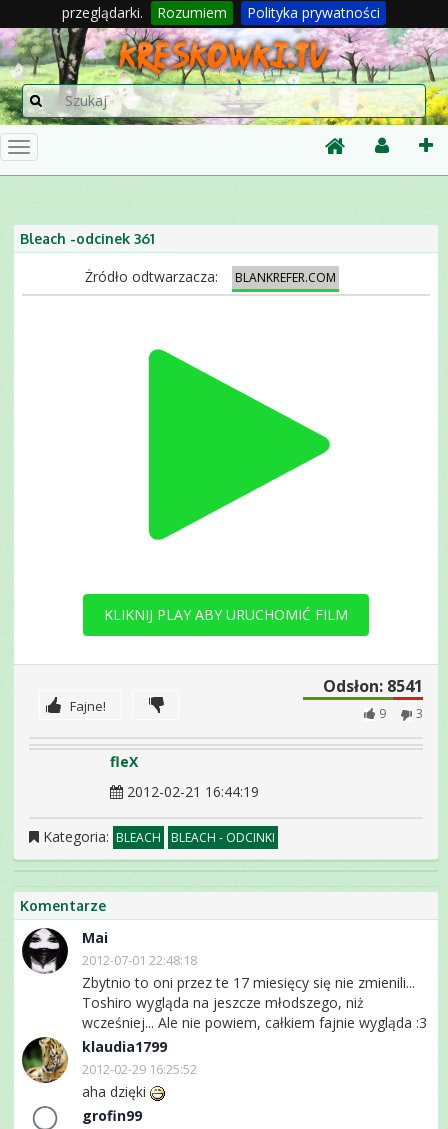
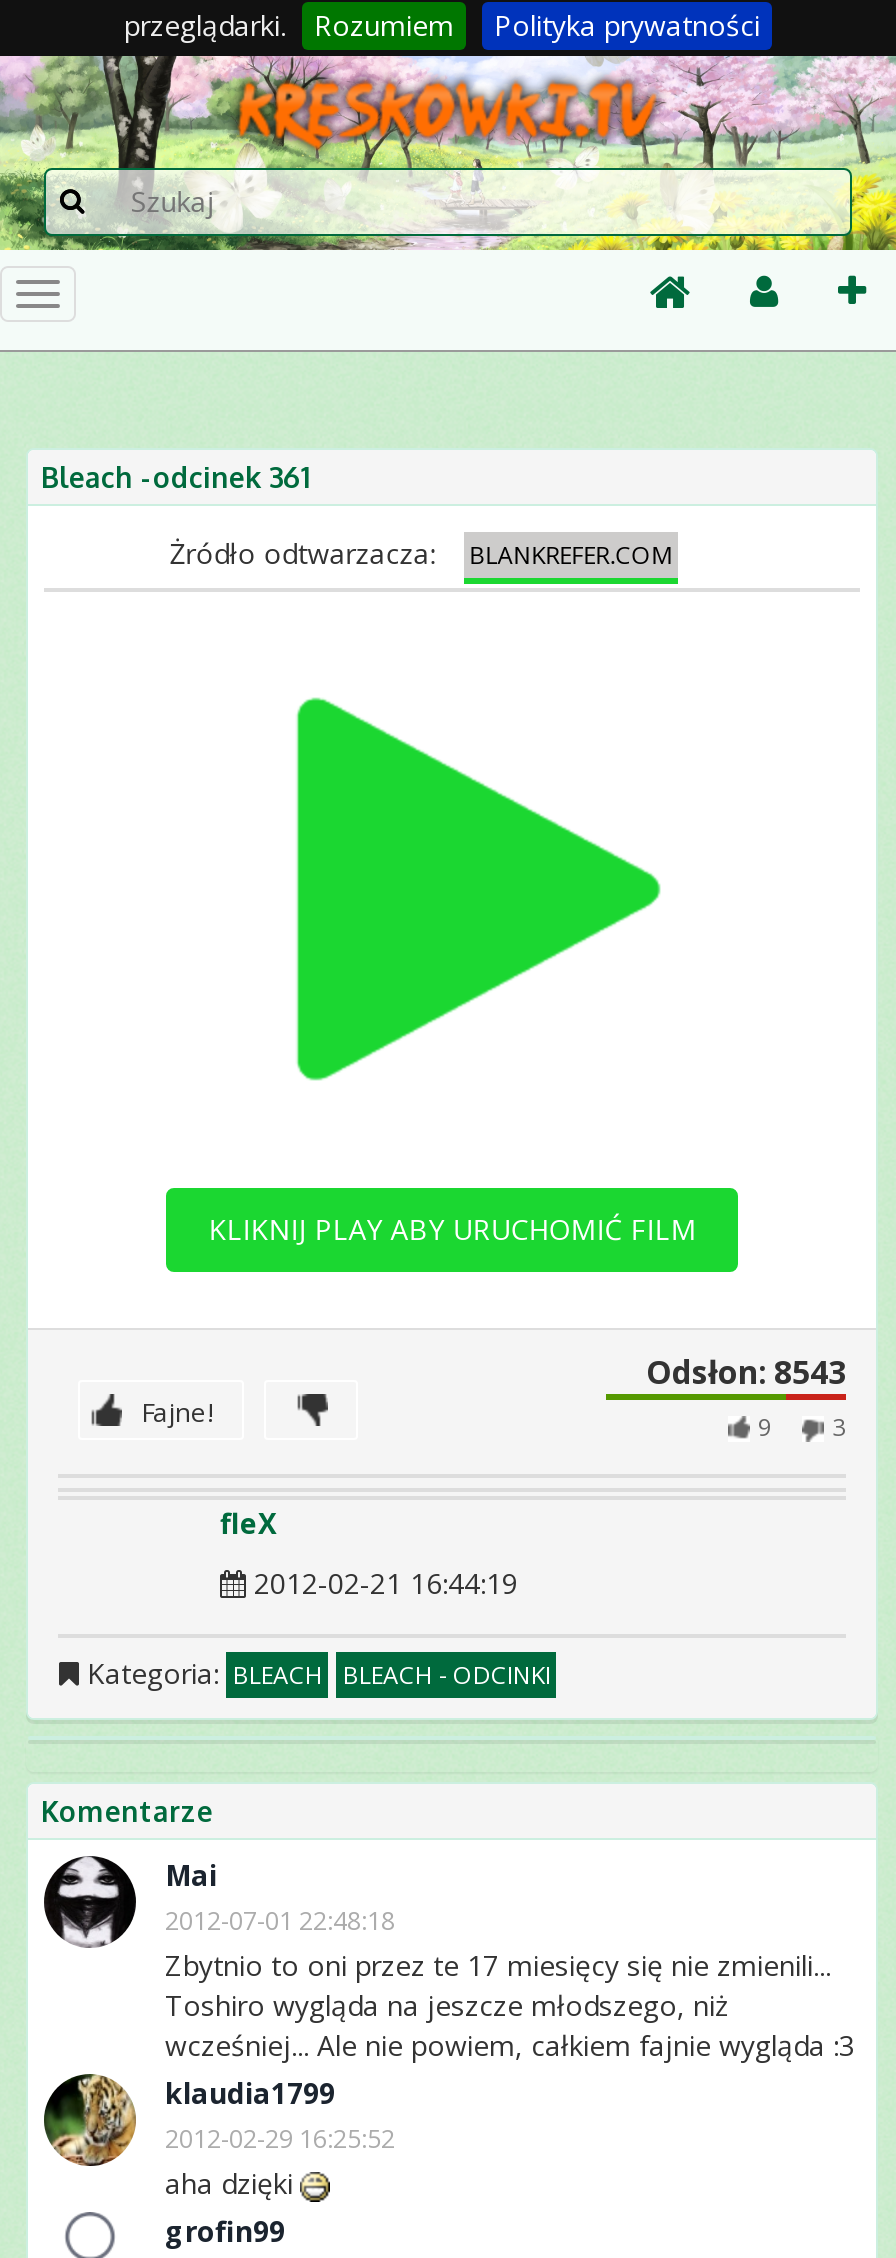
[323,675,423,697] Odsłon: 8541 -> [646,1350,846,1394] Odsłon: 8543

